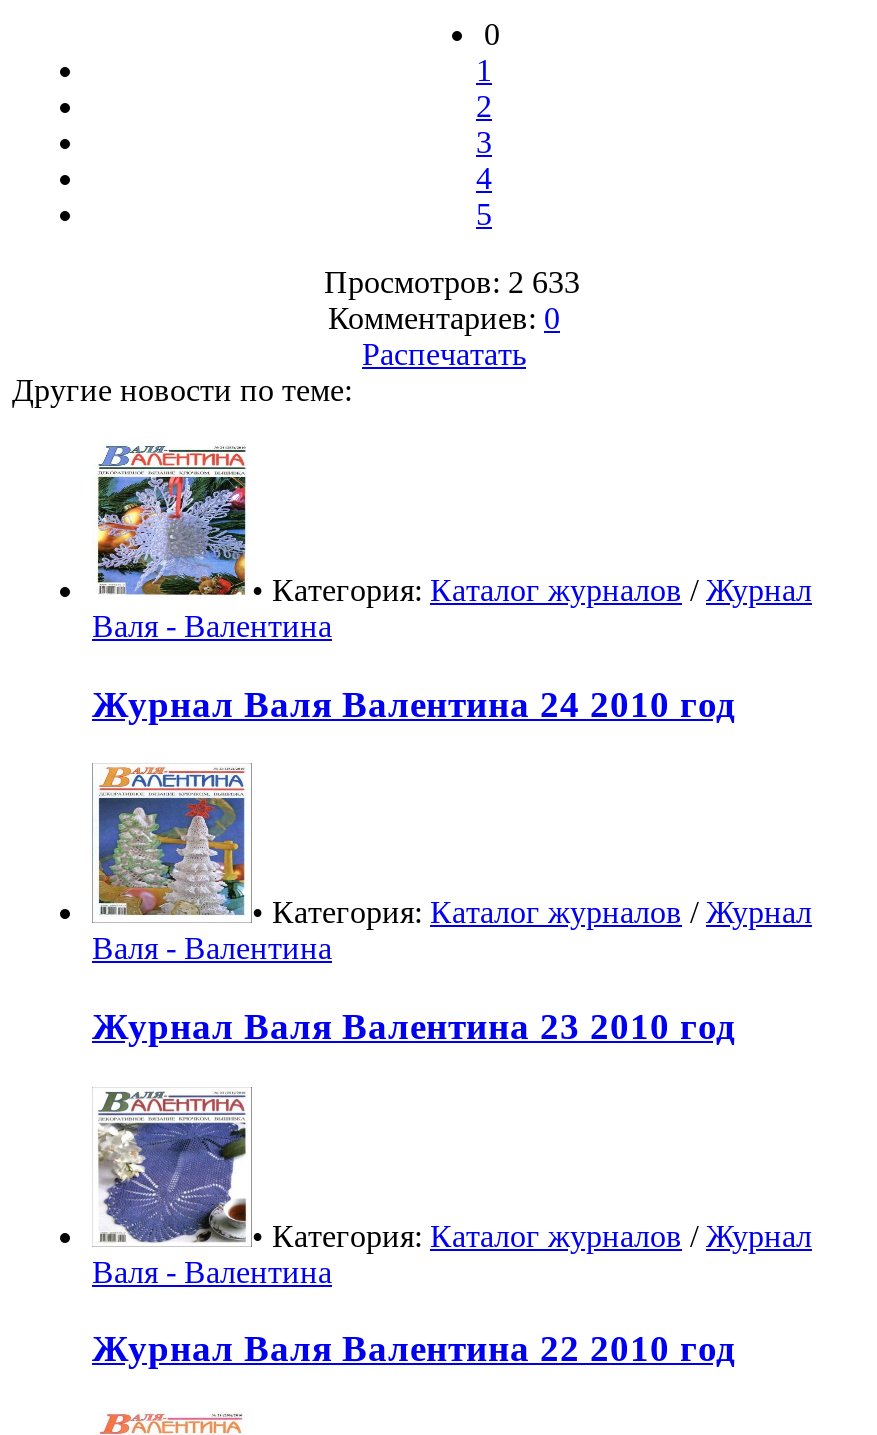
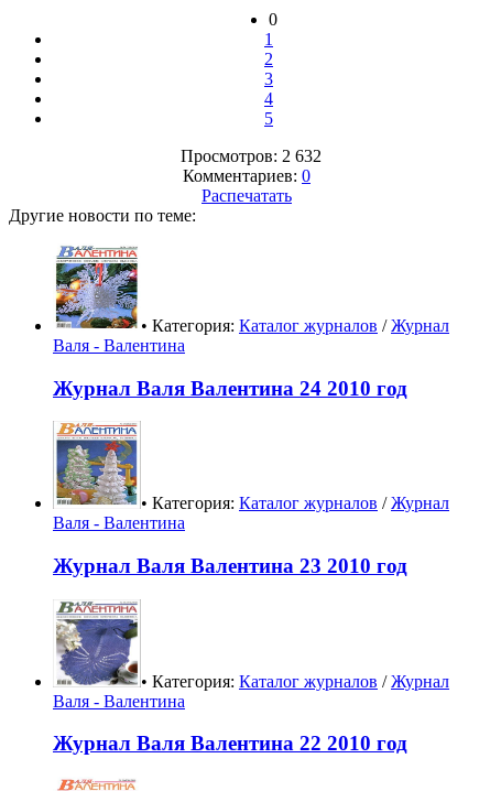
[308,265,580,299] Просмотров: 2 633 -> [172,146,322,165] Просмотров: 2 632

